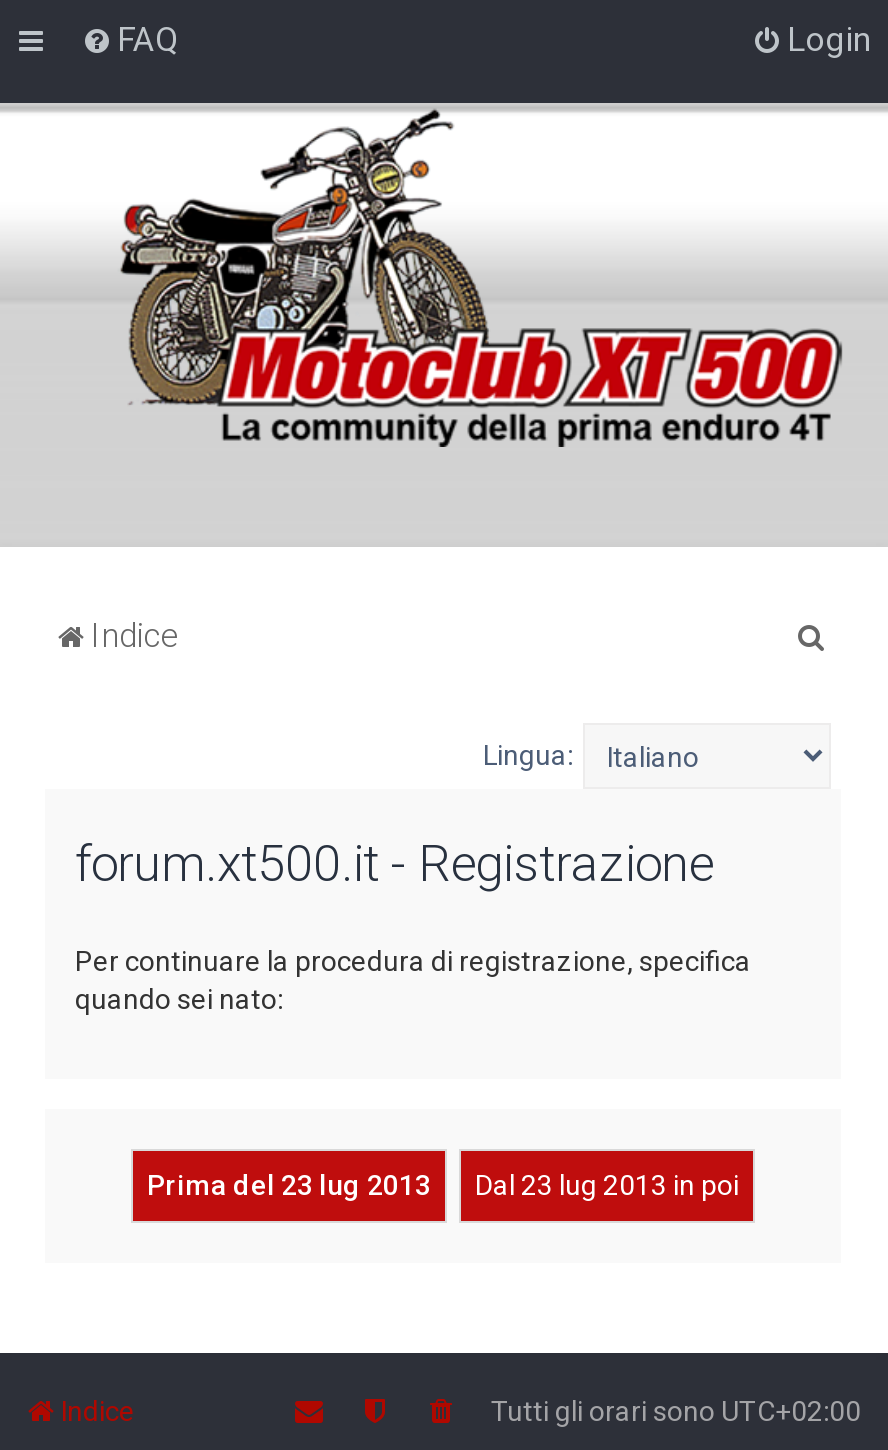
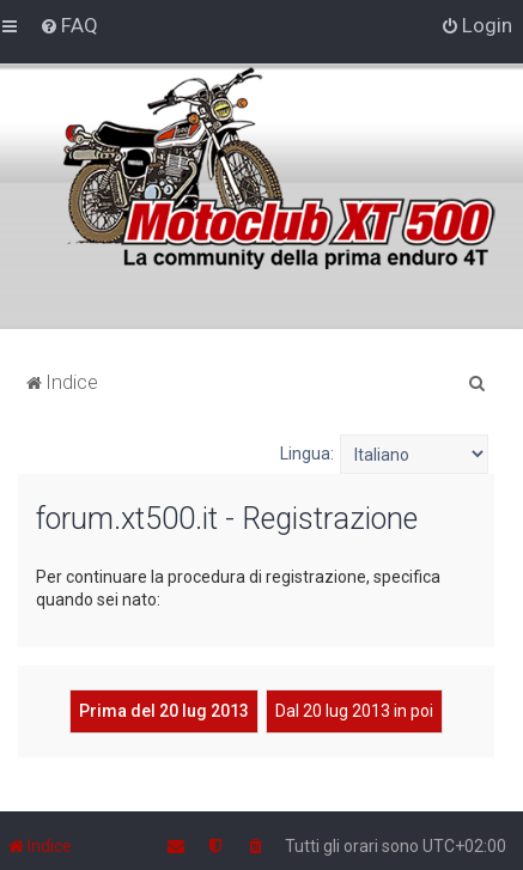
[147,1169,431,1201] Prima del 23 lug 2013 -> [79,701,249,720] Prima del 20 lug 2013
[475,1169,739,1201] Dal 23 lug 2013 in poi -> [275,701,433,720] Dal 20 lug 2013 in poi

